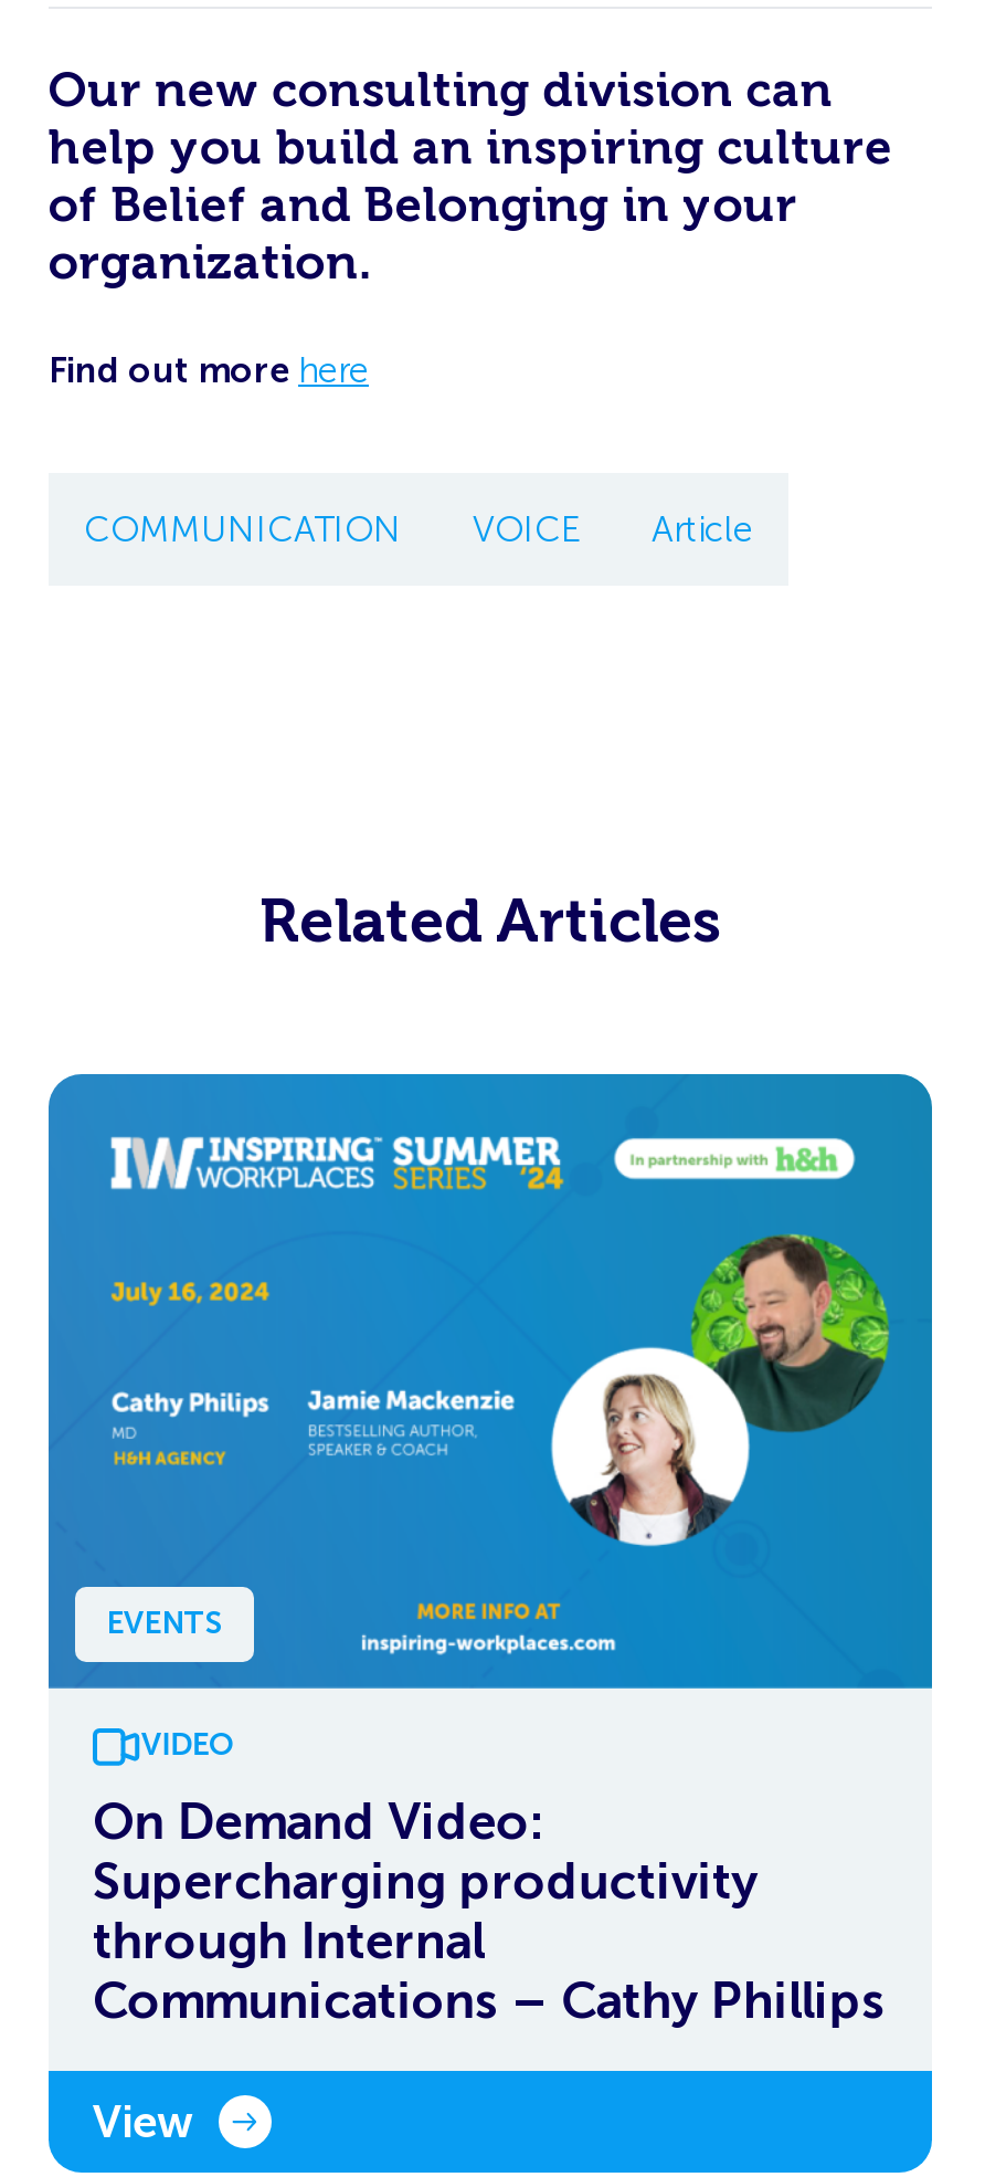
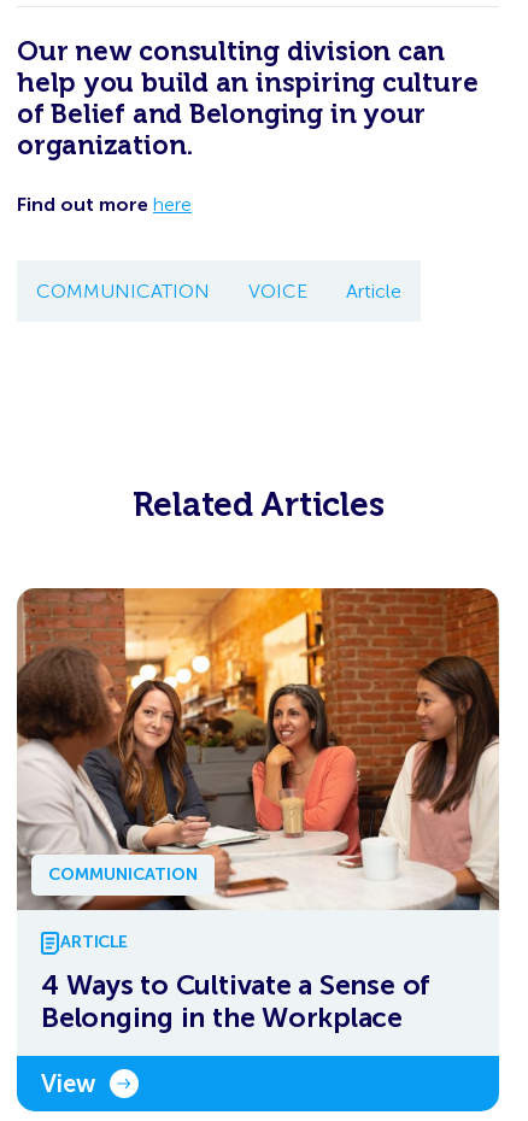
[46,1072,934,1691] [image] | EVENTS -> [16,587,500,911] [image] | COMMUNICATION
[93,1727,885,2031] VIDEO | On Demand Video: | Supercharging productivity | through Internal | Communications – Cathy Phillips -> [41,932,429,1034] ARTICLE | 4 Ways to Cultivate a Sense of | Belonging in the Workplace

